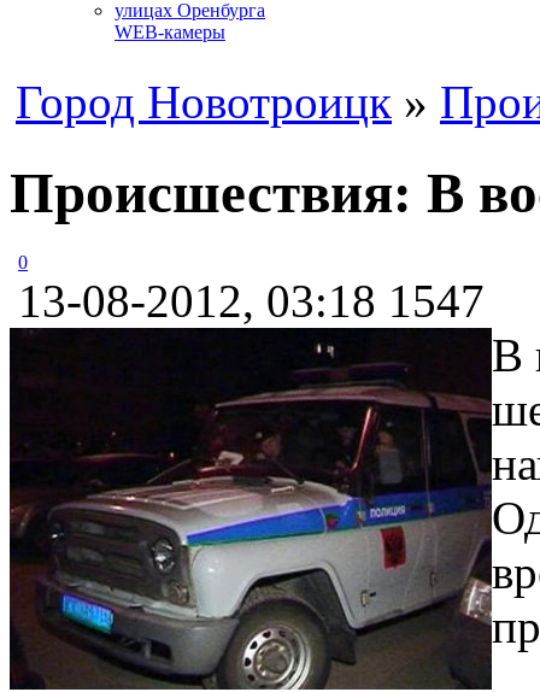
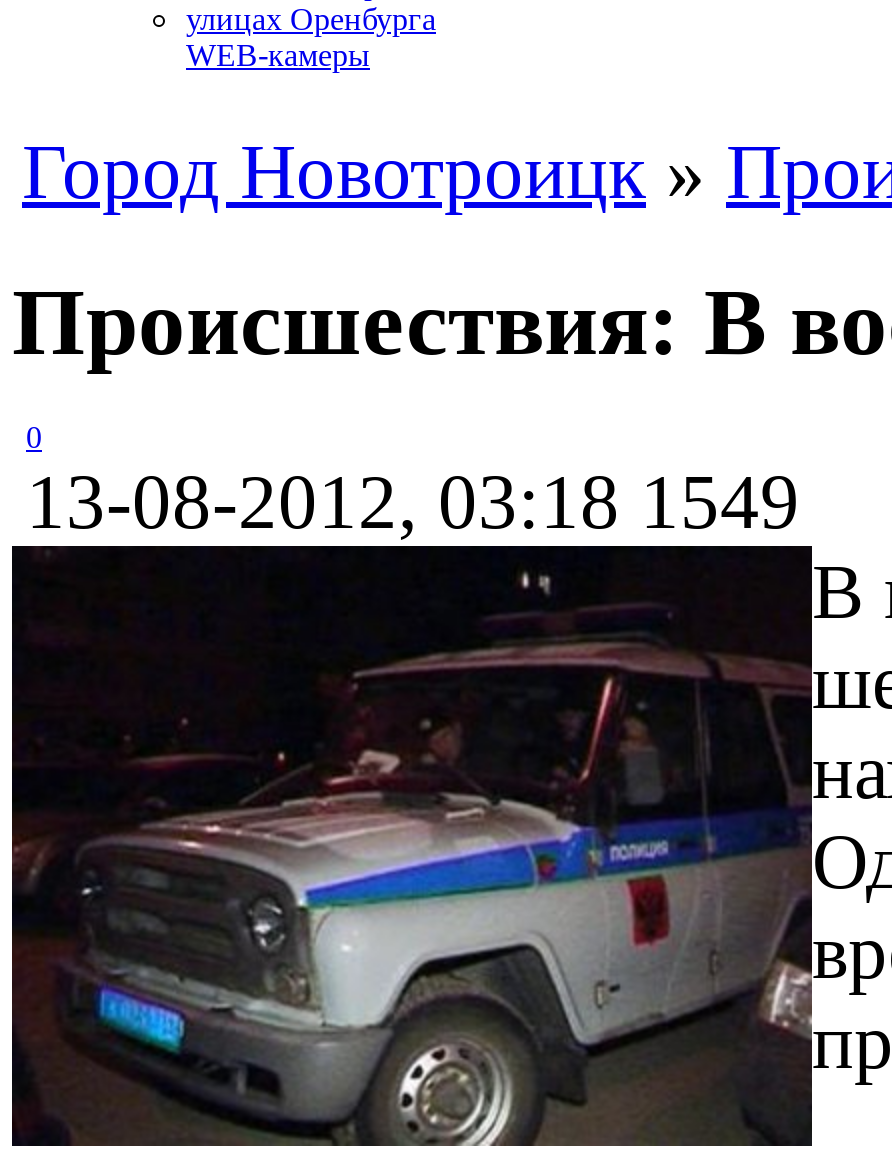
[18,275,485,327] 13-08-2012, 03:18 1547 -> [26,458,800,544] 13-08-2012, 03:18 1549

